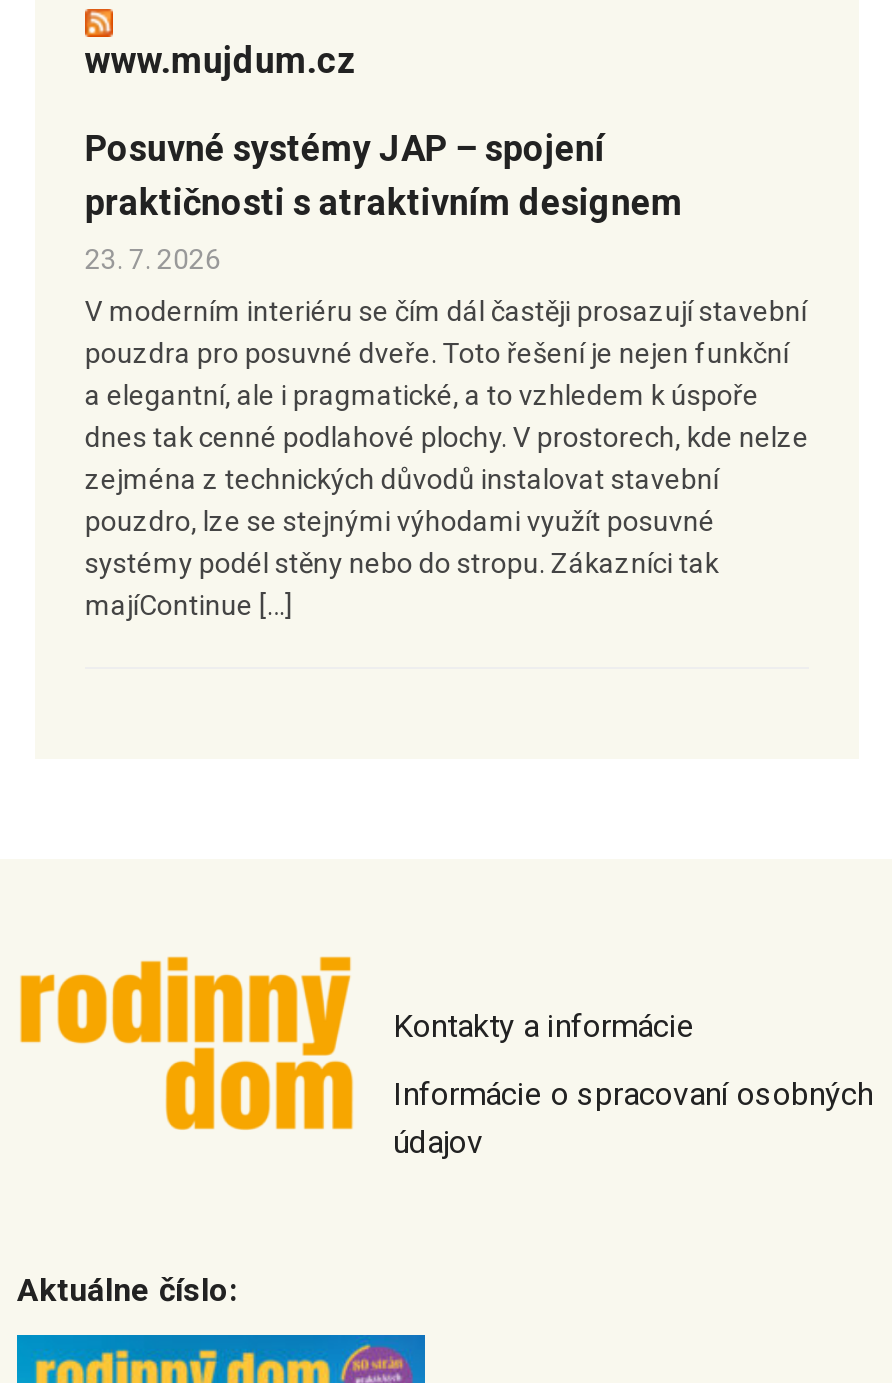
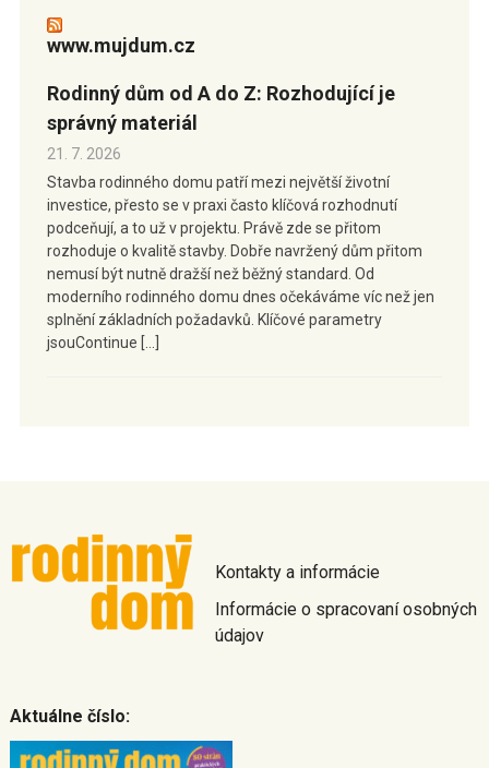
[85,126,683,222] Posuvné systémy JAP – spojení | praktičnosti s atraktivním designem -> [47,82,395,135] Rodinný dům od A do Z: Rozhodující je | správný materiál
[85,242,221,274] 23. 7. 2026 -> [47,146,121,163] 21. 7. 2026
[85,294,809,620] V moderním interiéru se čím dál častěji prosazují stavební | pouzdra pro posuvné dveře. Toto řešení je nejen funkční | a elegantní, ale i pragmatické, a to vzhledem k úspoře | dnes tak cenné podlahové plochy. V prostorech, kde nelze | zejména z technických důvodů instalovat stavební | pouzdro, lze se stejnými výhodami využít posuvné | systémy podél stěny nebo do stropu. Zákazníci tak | majíContinue […] -> [47,174,434,352] Stavba rodinného domu patří mezi největší životní | investice, přesto se v praxi často klíčová rozhodnutí | podceňují, a to už v projektu. Právě zde se přitom | rozhoduje o kvalitě stavby. Dobře navržený dům přitom | nemusí být nutně dražší než běžný standard. Od | moderního rodinného domu dnes očekáváme víc než jen | splnění základních požadavků. Klíčové parametry | jsouContinue […]

